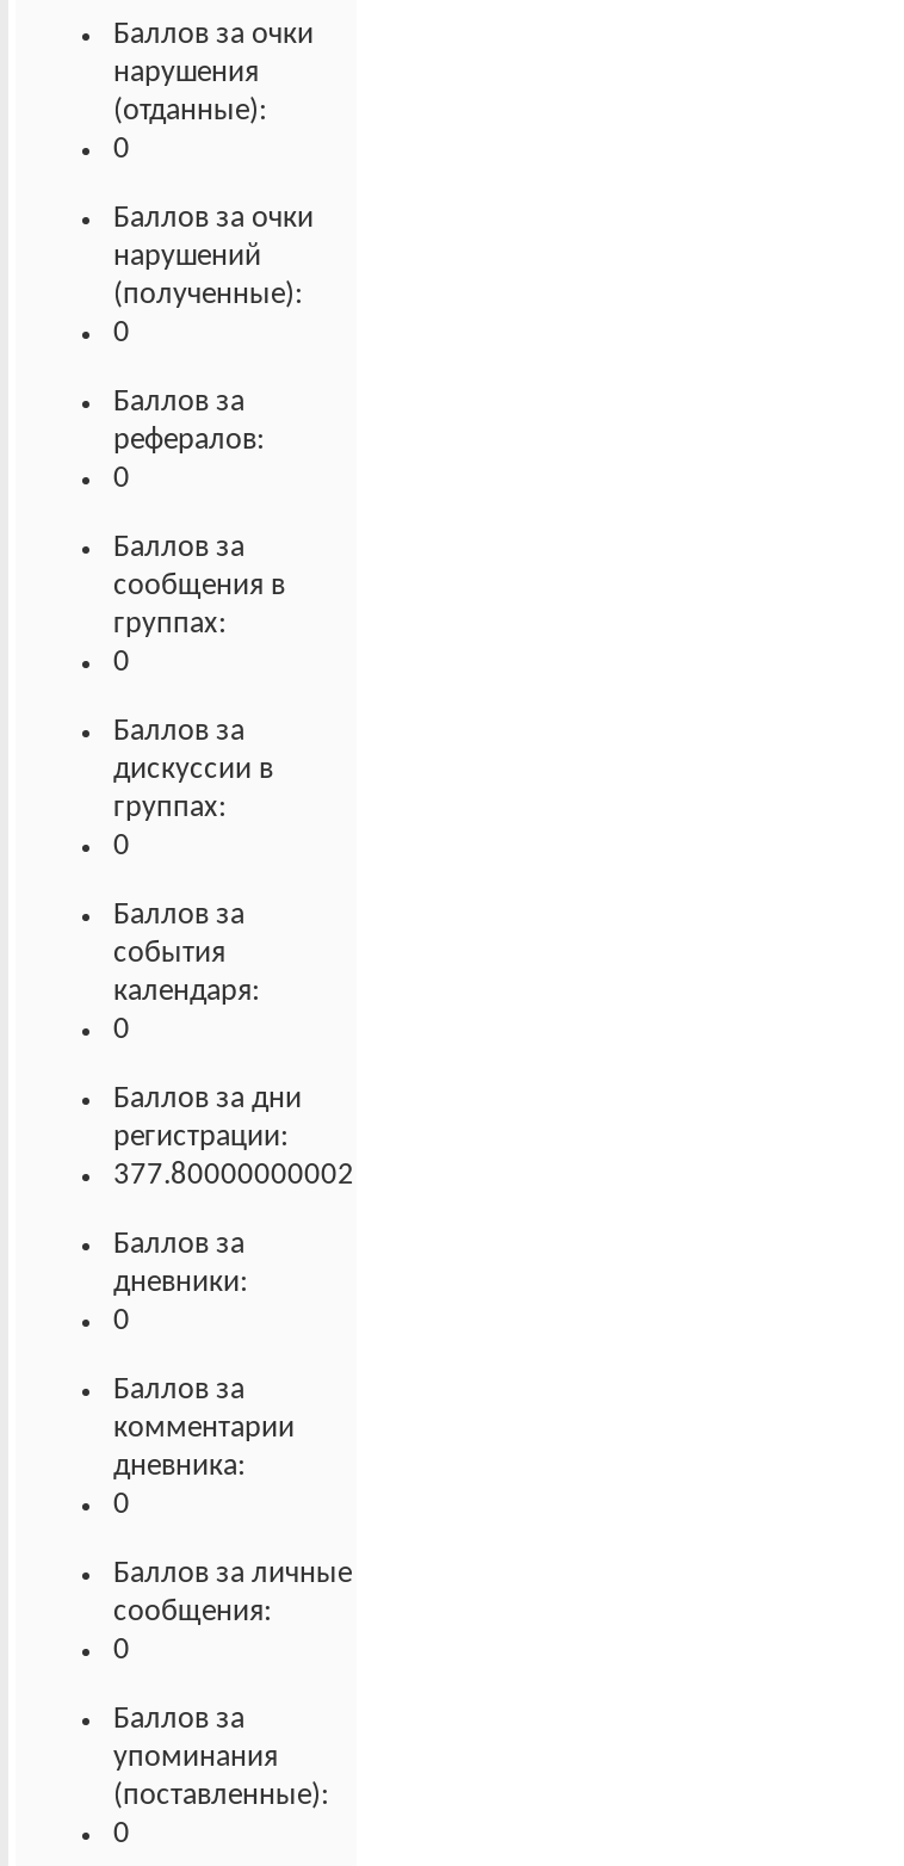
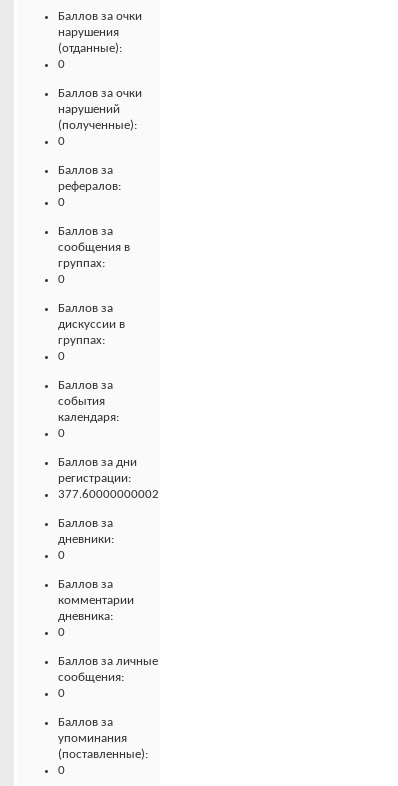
[113,1159,354,1190] 377.80000000002 -> [58,488,159,501] 377.60000000002

